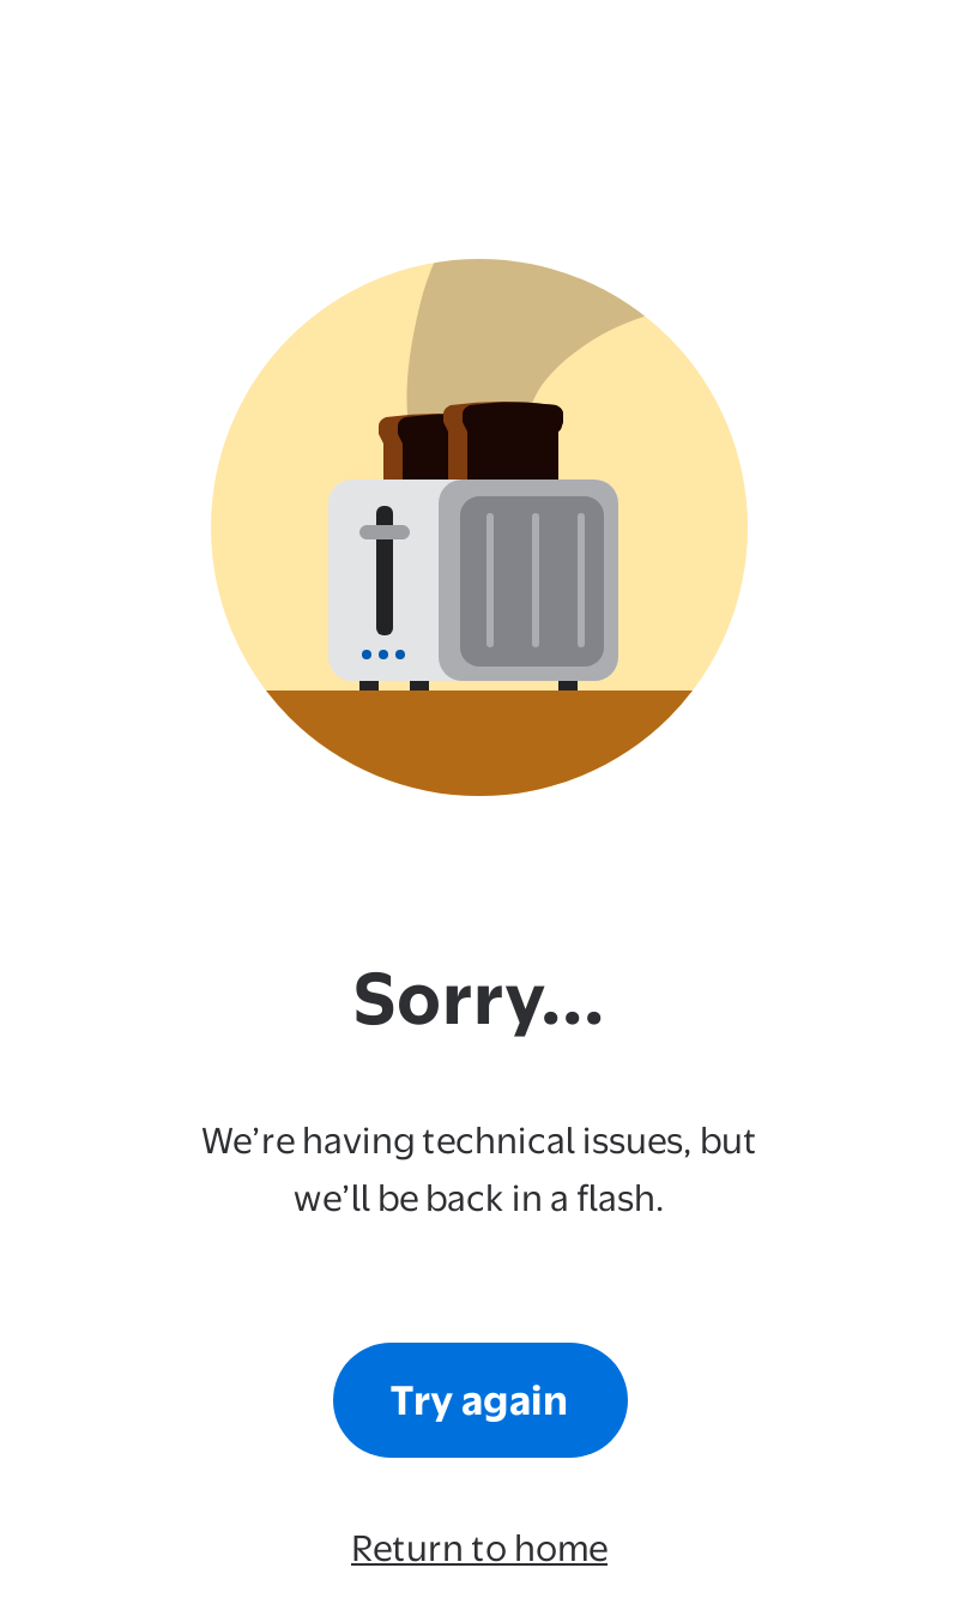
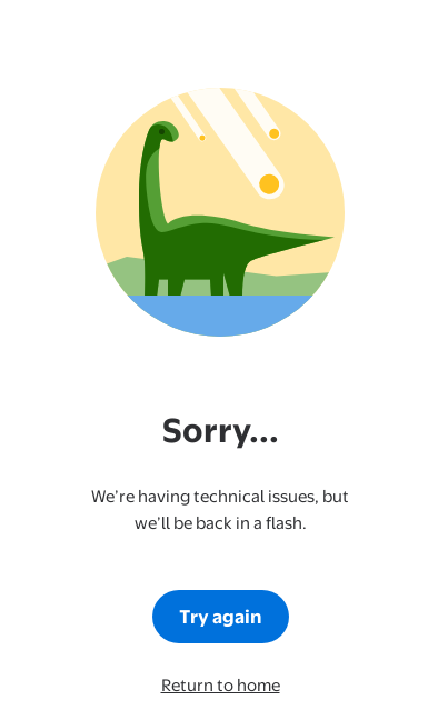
[237,259,717,798] [image] -> [107,89,333,338] [image]

